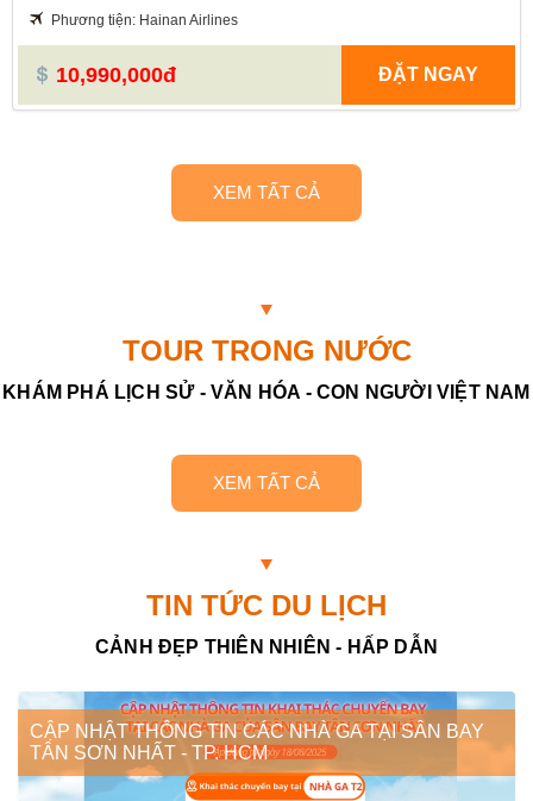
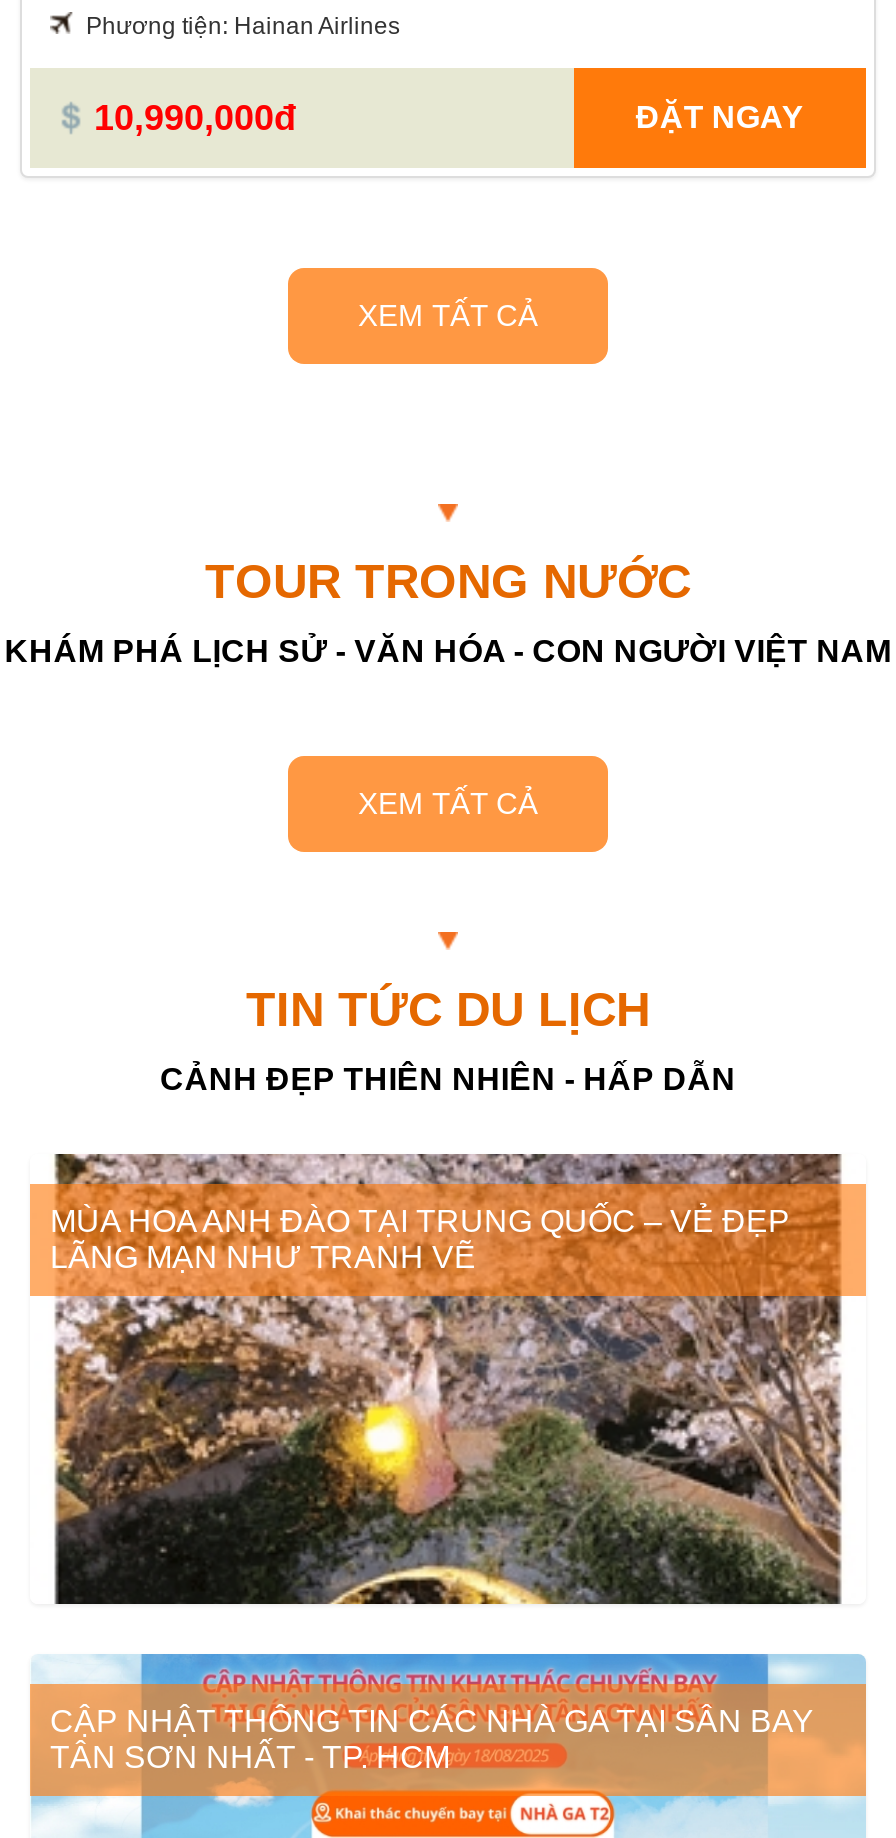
none -> [32,1152,864,1606] [image] | MÙA HOA ANH ĐÀO TẠI TRUNG QUỐC – VẺ ĐẸP | LÃNG MẠN NHƯ TRANH VẼ

